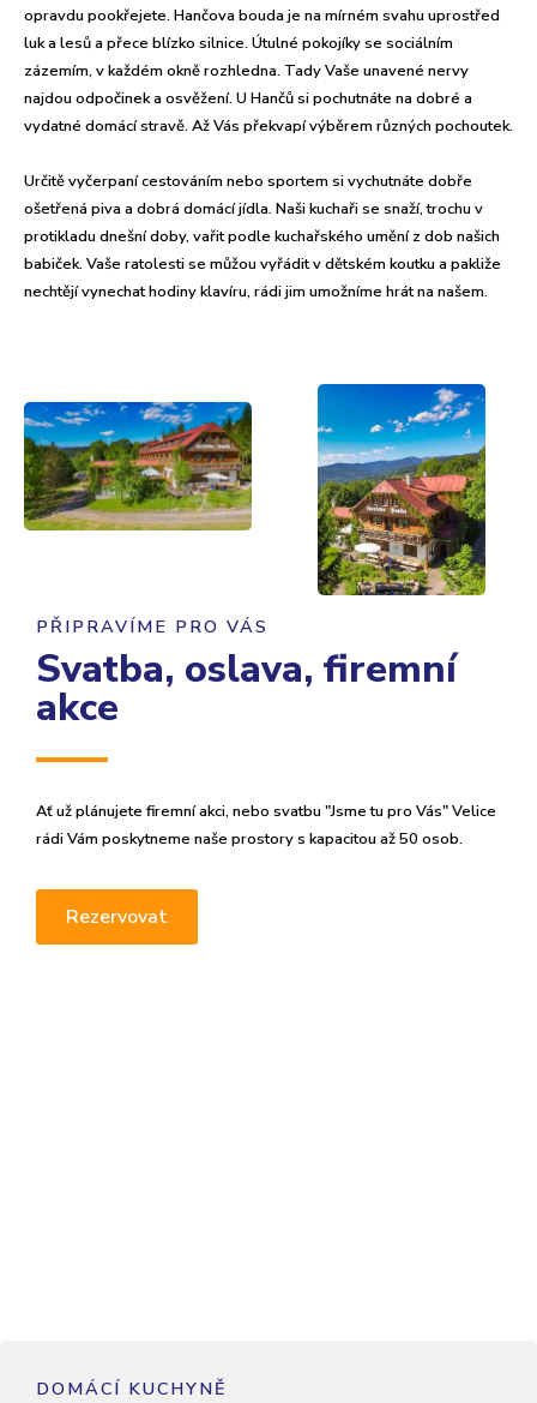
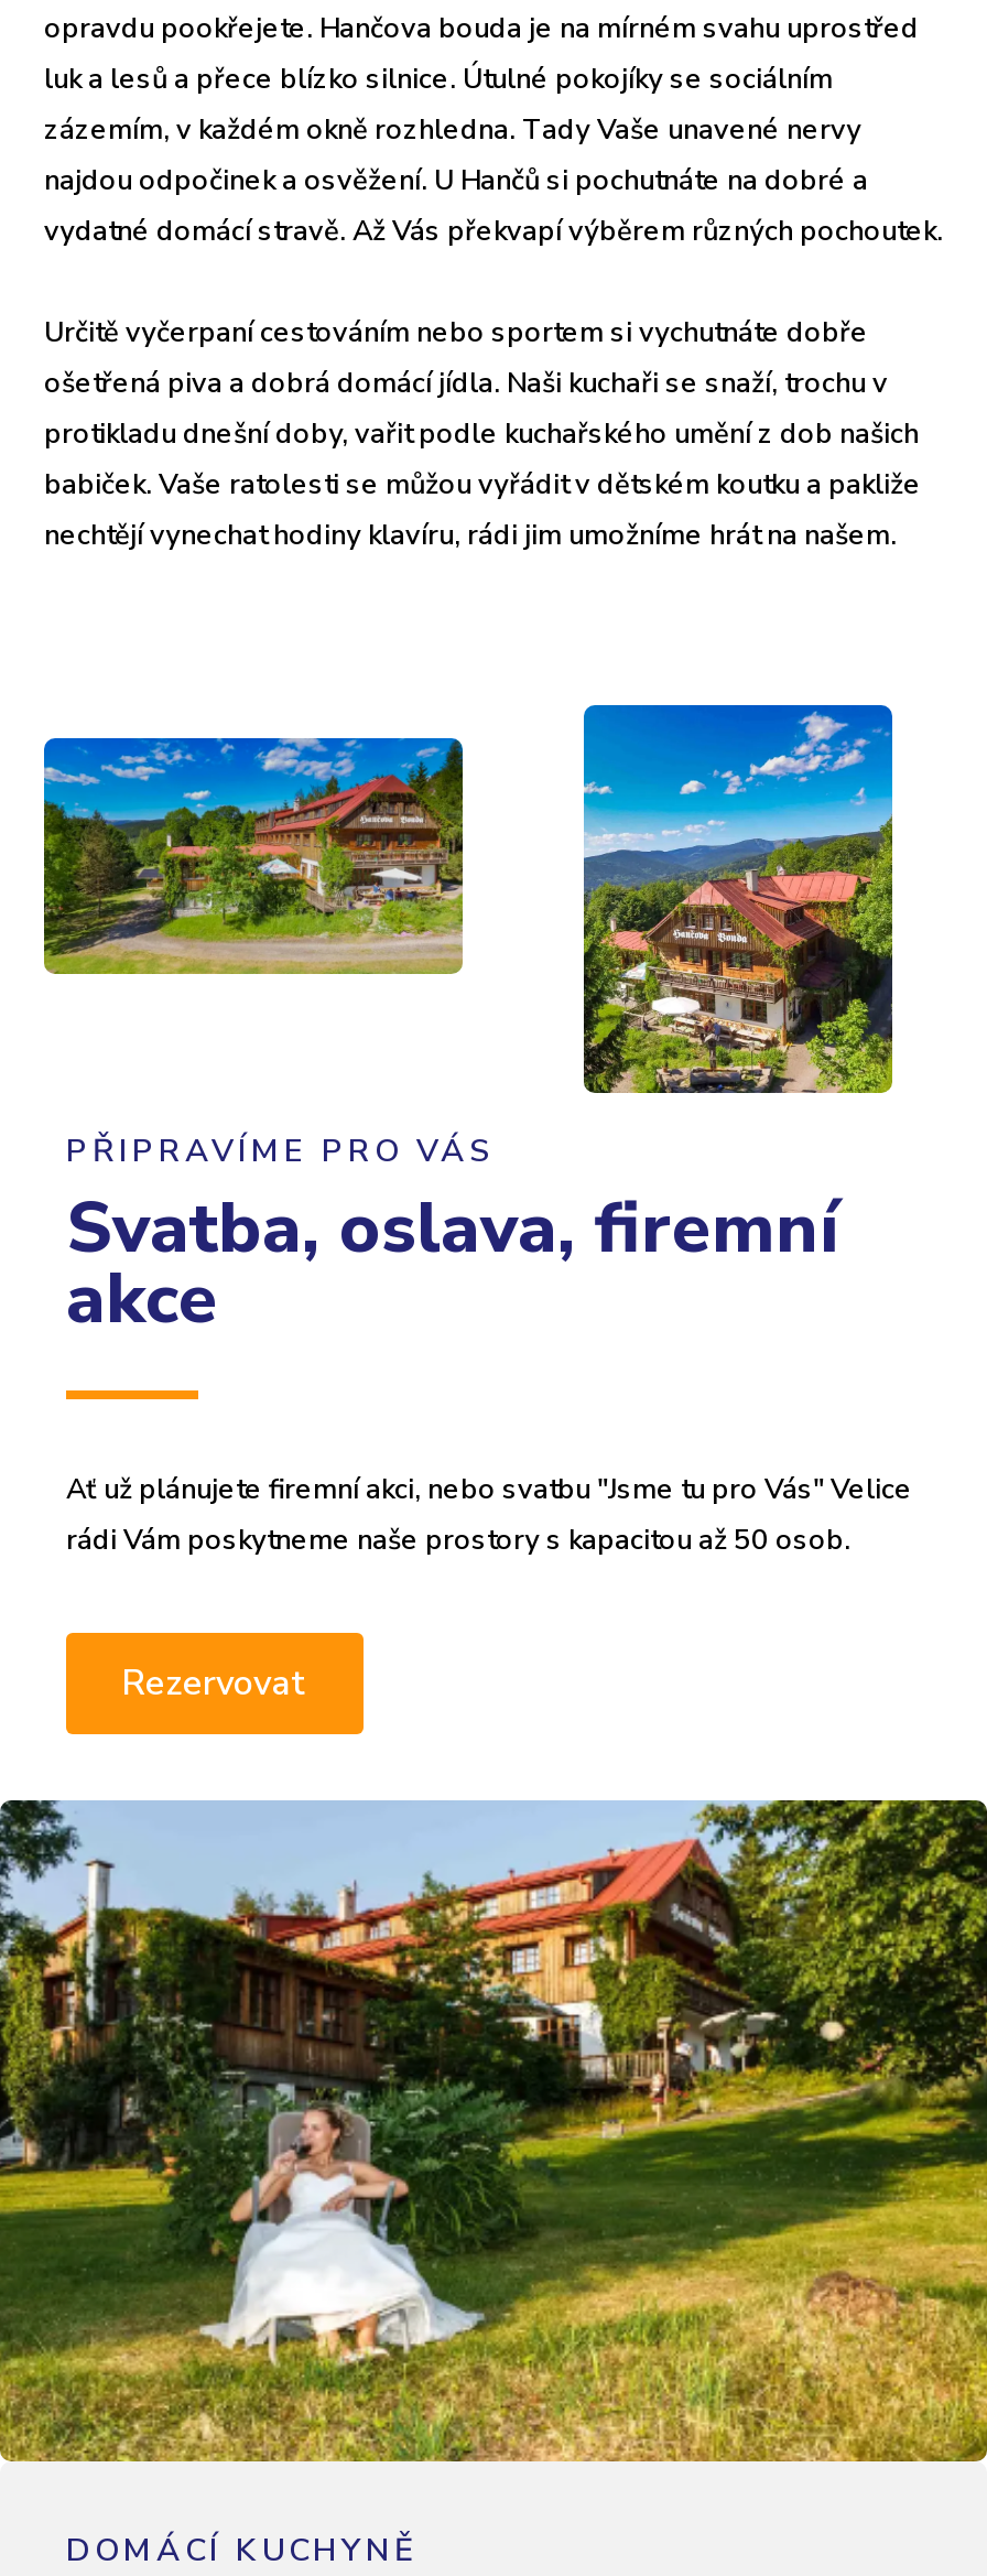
none -> [7,1798,980,2464] [image]

